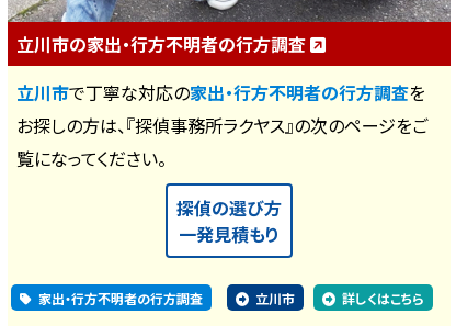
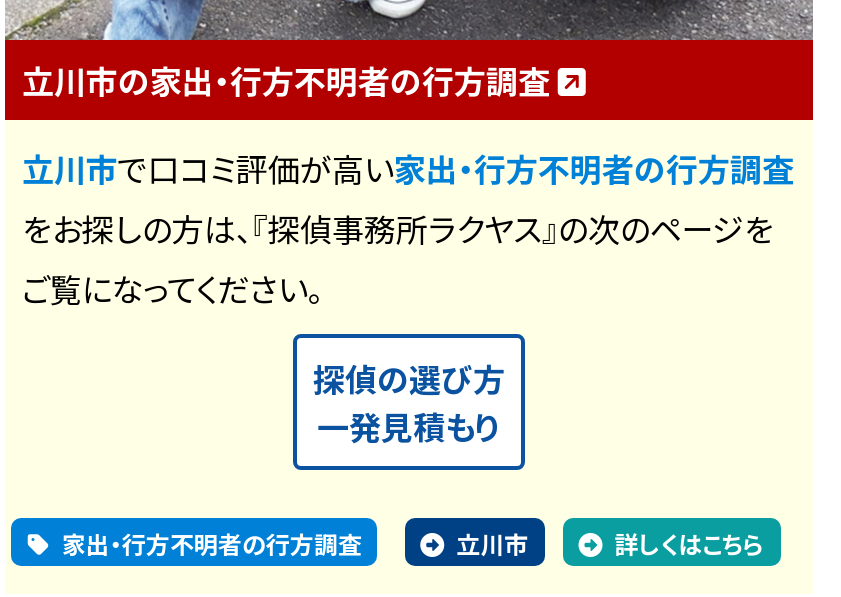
[17,79,428,171] 立川市で丁寧な対応の家出・行方不明者の行方調査を | お探しの方は、『探偵事務所ラクヤス』の次のページをご | 覧になってください。 -> [22,144,794,312] 立川市で口コミ評価が高い家出・行方不明者の行方調査 | をお探しの方は、『探偵事務所ラクヤス』の次のページを | ご覧になってください。

